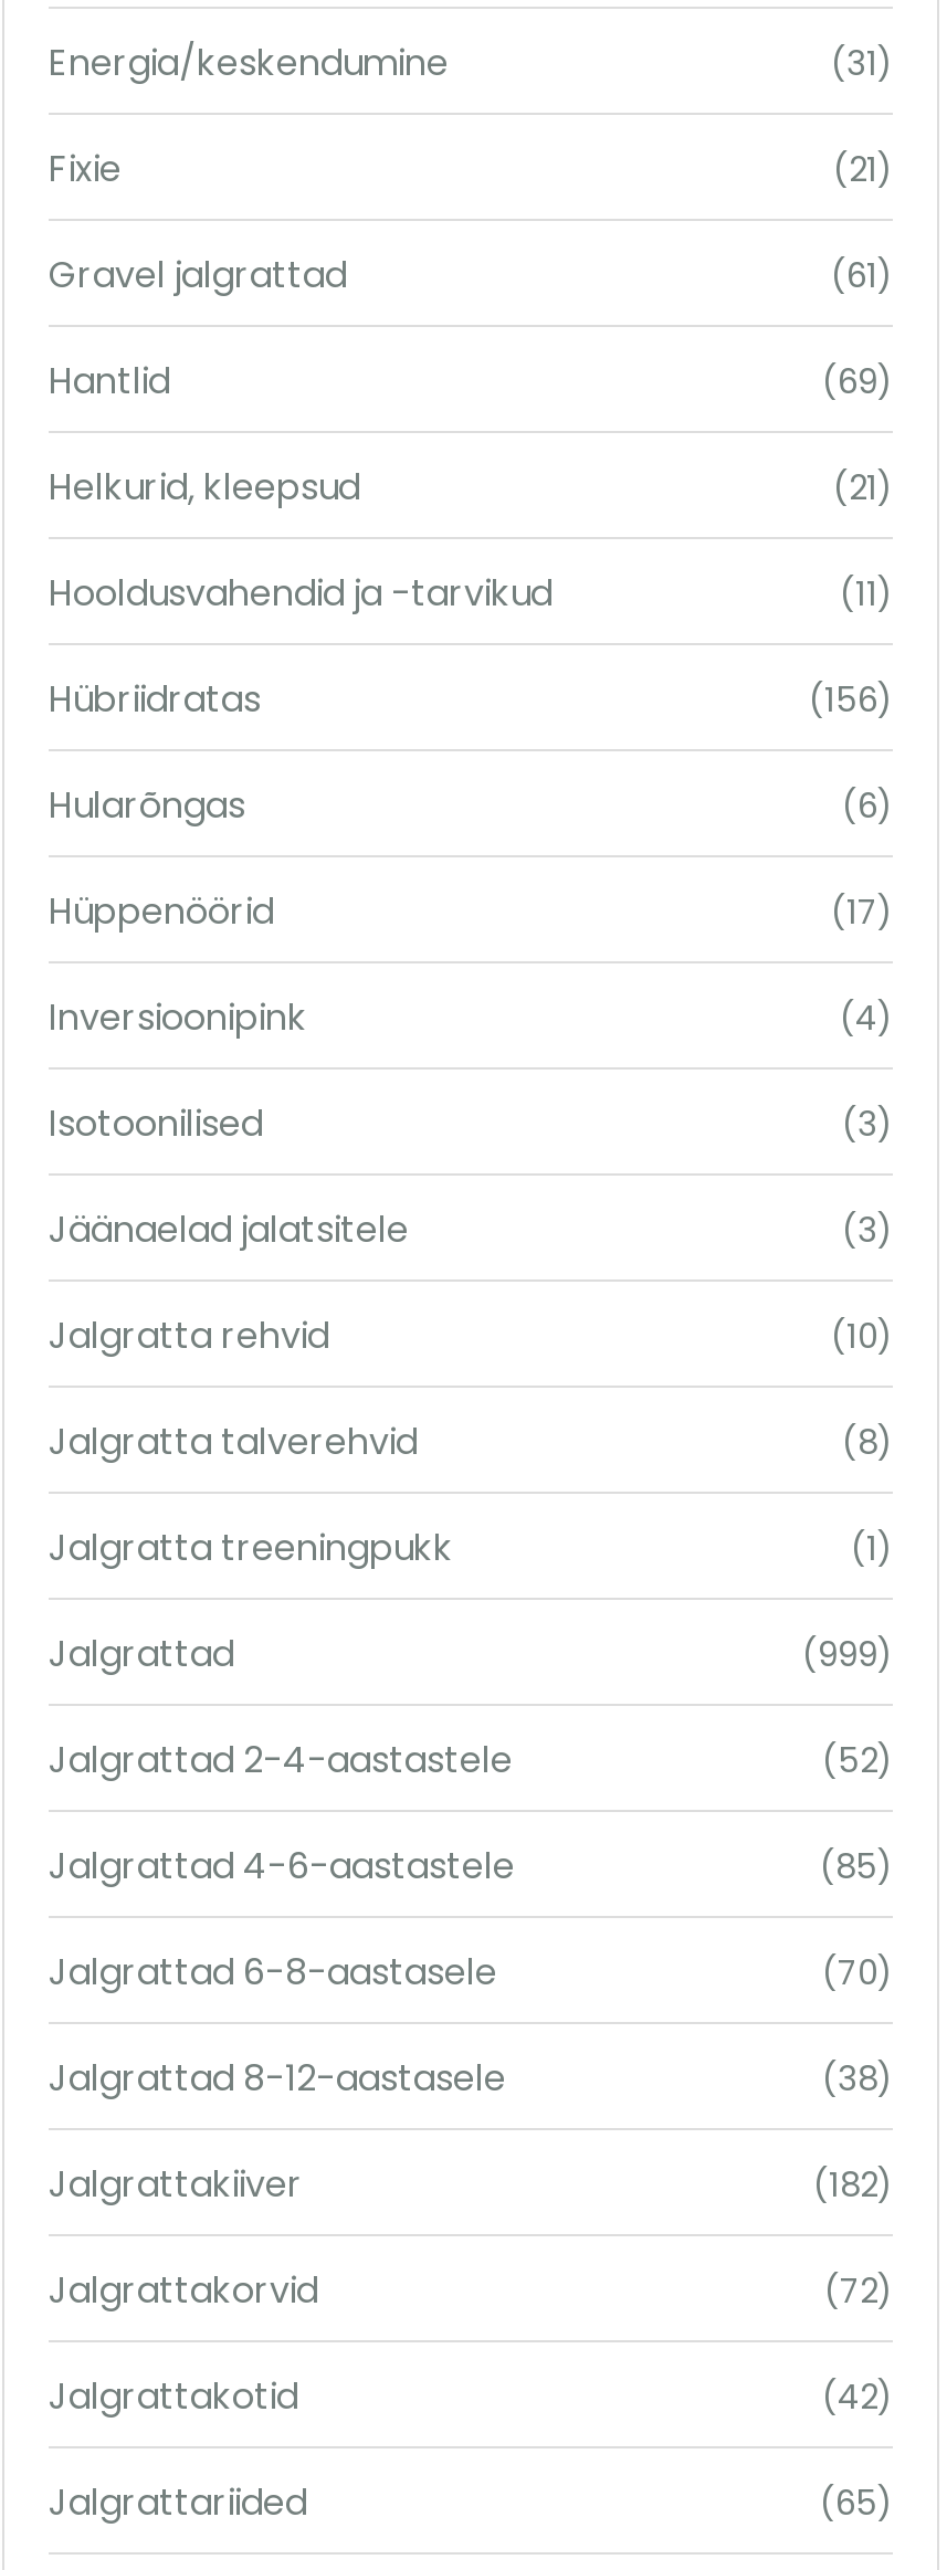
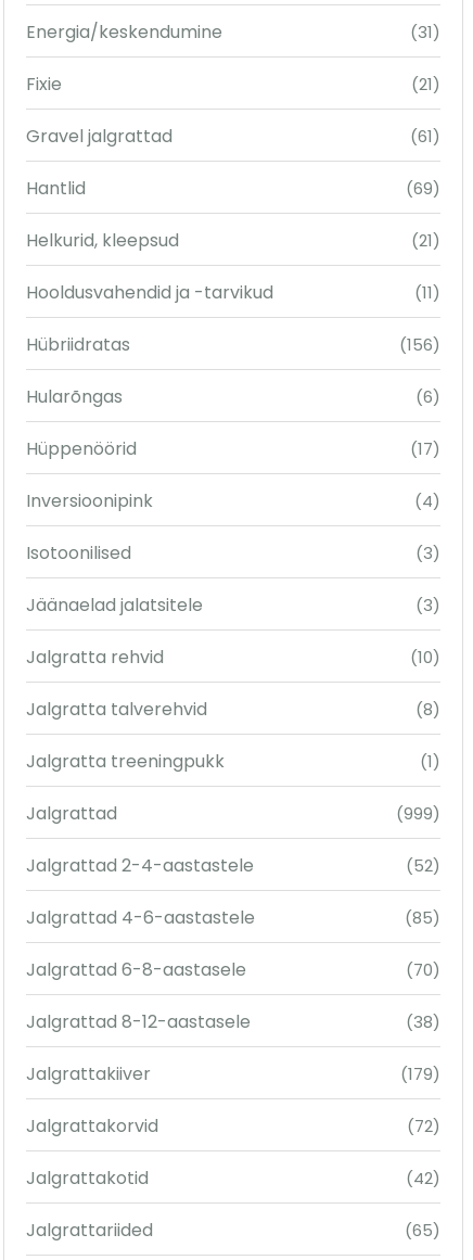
[813,2161,893,2207] (182) -> [400,1062,440,1085] (179)

